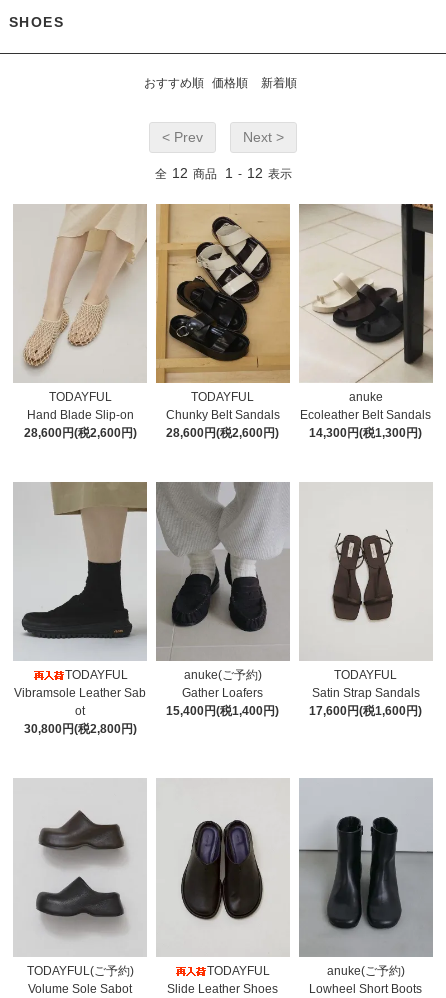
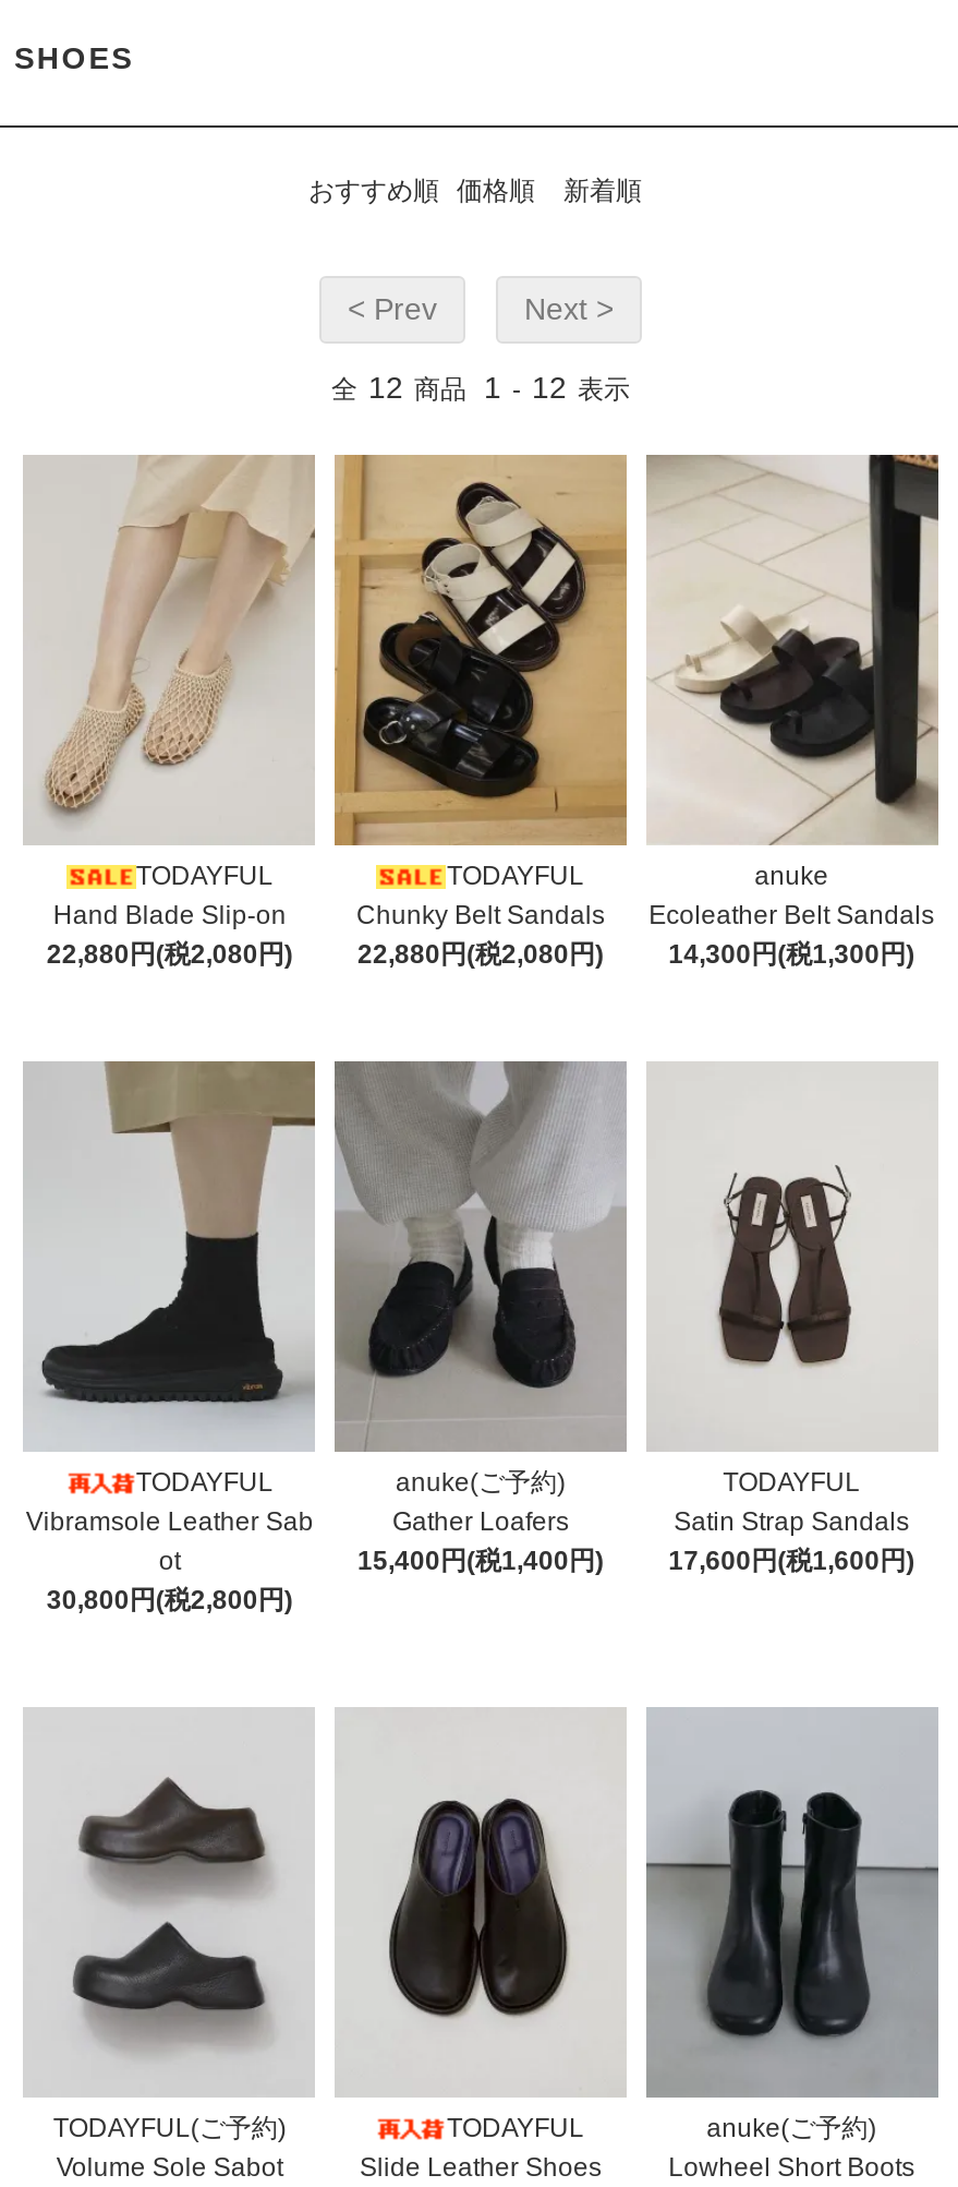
[24,426,137,440] 28,600円(税2,600円) -> [46,939,293,970] 22,880円(税2,080円)
[166,426,279,440] 28,600円(税2,600円) -> [357,939,604,970] 22,880円(税2,080円)

